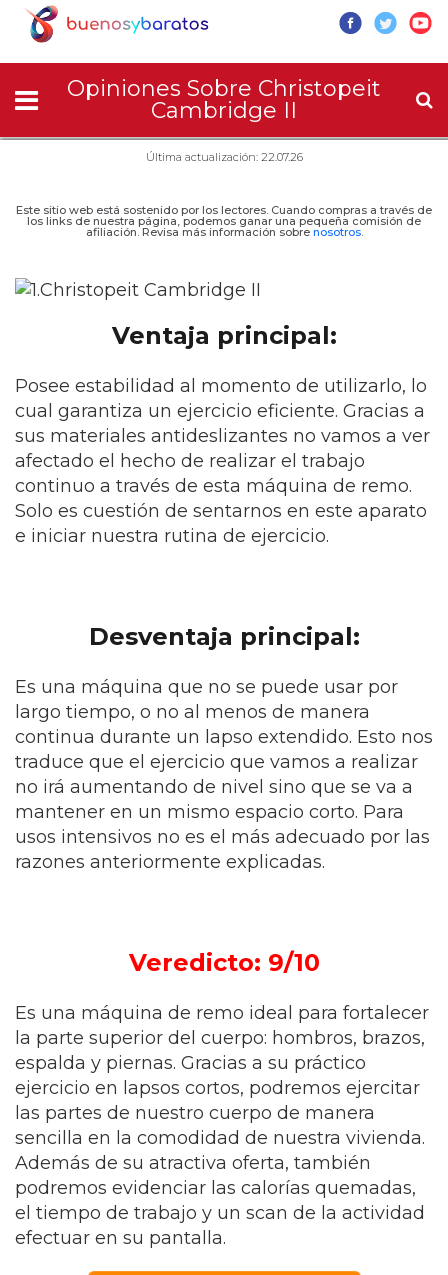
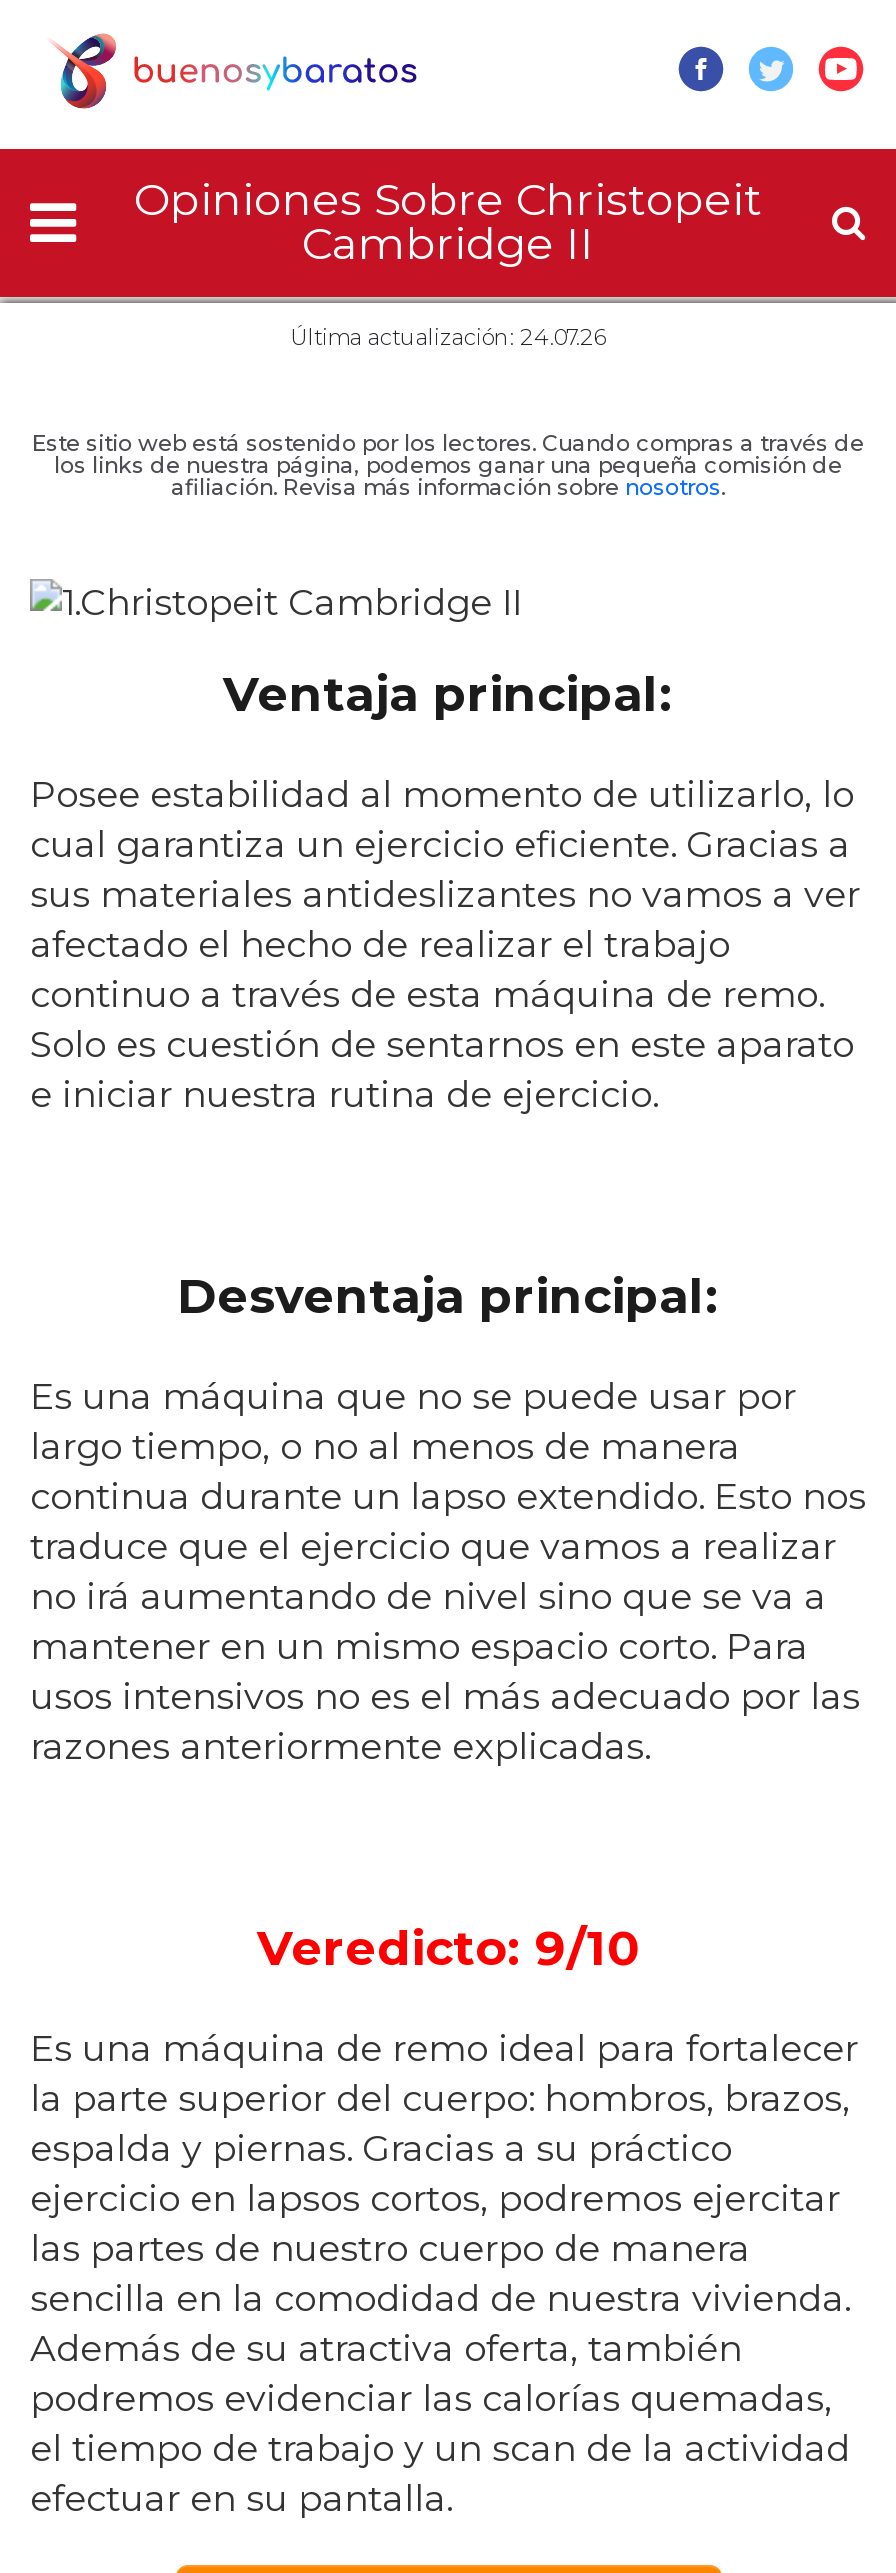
[145,150,302,164] Última actualización: 22.07.26 -> [290,323,606,351] Última actualización: 24.07.26

